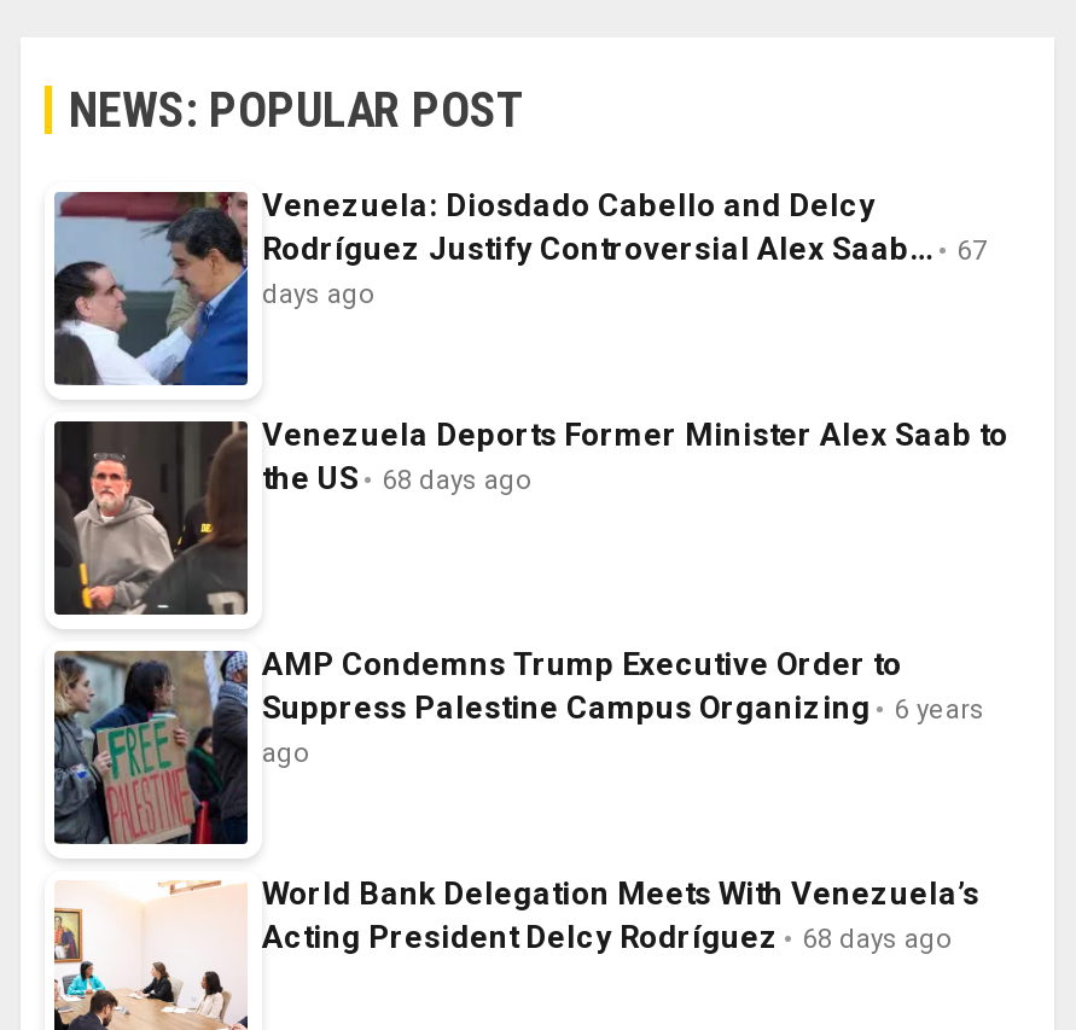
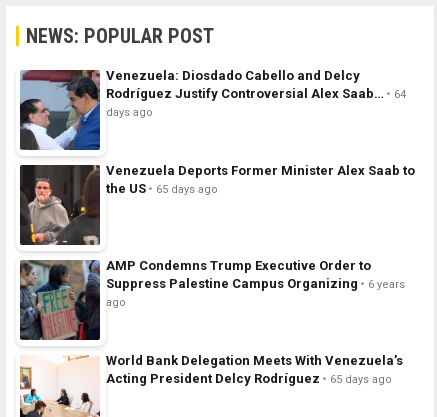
[262,230,987,267] Rodríguez Justify Controversial Alex Saab… 67 -> [106,86,406,101] Rodríguez Justify Controversial Alex Saab… 64
[262,460,533,496] the US 68 days ago -> [106,181,218,196] the US 65 days ago
[262,919,953,955] Acting President Delcy Rodríguez 68 days ago -> [106,371,392,386] Acting President Delcy Rodríguez 65 days ago

